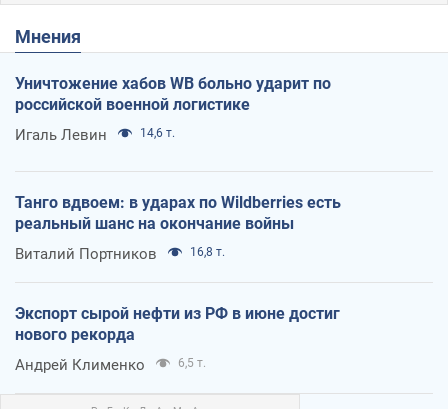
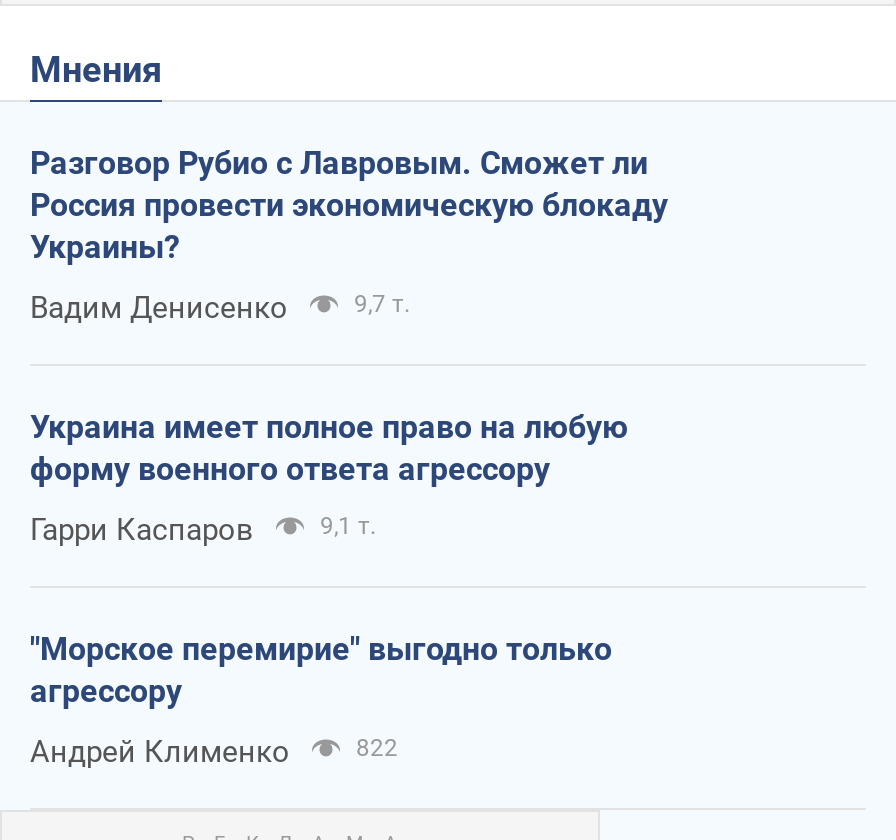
[15,74,331,114] Уничтожение хабов WB больно ударит по | российской военной логистике -> [30,144,668,266] Разговор Рубио с Лавровым. Сможет ли | Россия провести экономическую блокаду | Украины?
[15,126,175,144] Игаль Левин | 14,6 т. -> [30,290,410,326] Вадим Денисенко | 9,7 т.
[15,193,341,233] Танго вдвоем: в ударах по Wildberries есть | реальный шанс на окончание войны -> [30,408,628,488] Украина имеет полное право на любую | форму военного ответа агрессору
[15,245,225,263] Виталий Портников | 16,8 т. -> [30,512,376,548] Гарри Каспаров | 9,1 т.
[15,304,340,344] Экспорт сырой нефти из РФ в июне достиг | нового рекорда -> [30,630,612,710] "Морское перемирие" выгодно только | агрессору
[178,356,206,370] 6,5 т. -> [356,734,398,762] 822

